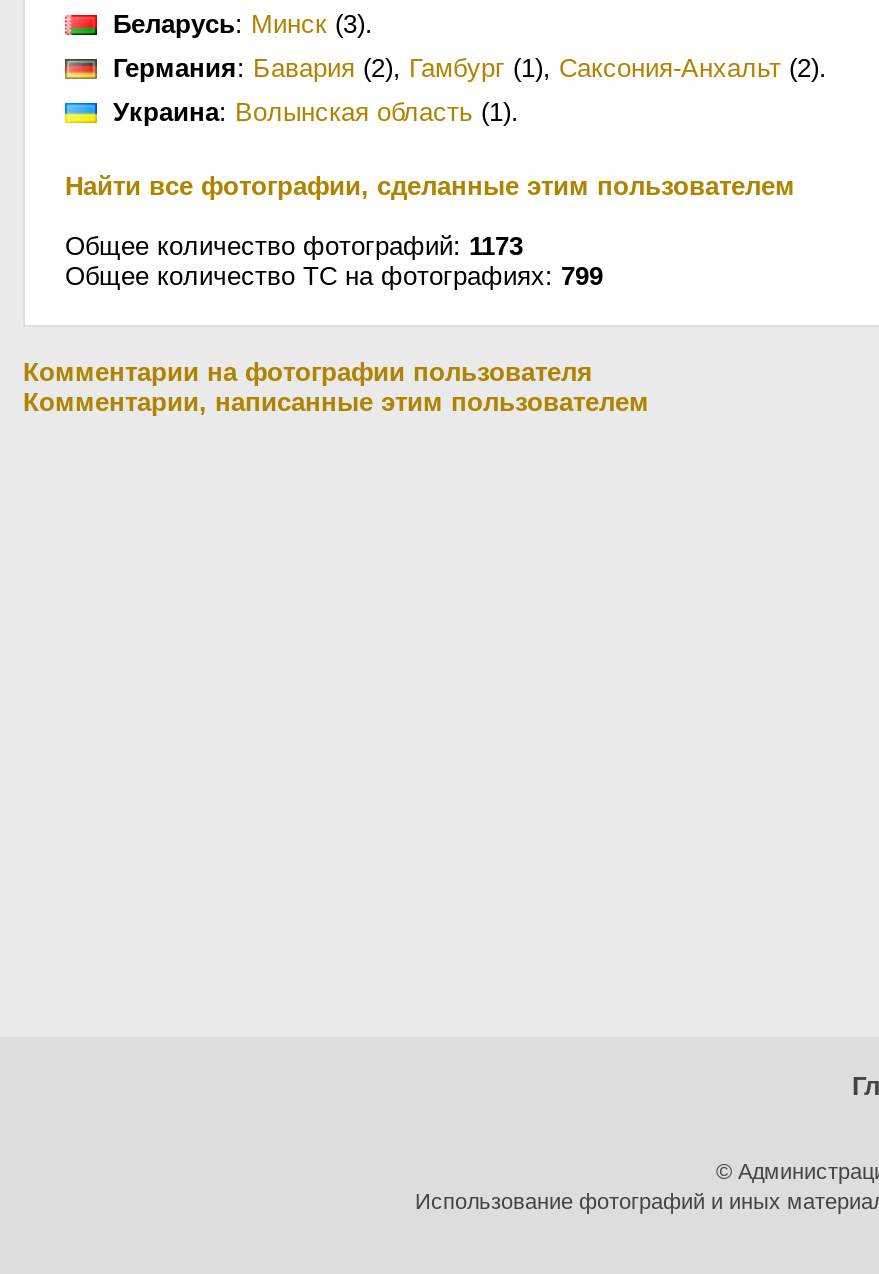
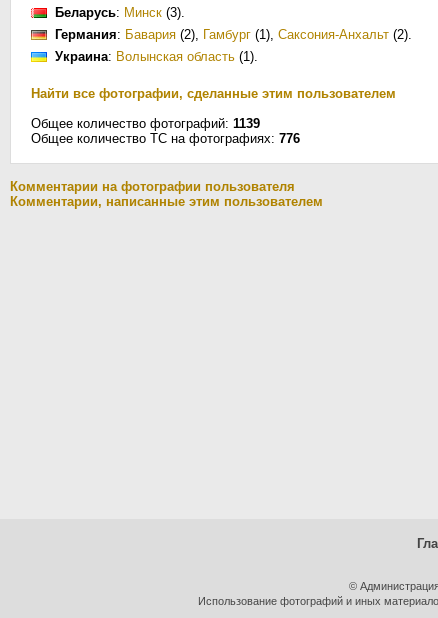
[65,231,523,261] Общее количество фотографий: 1173 -> [31,116,260,131] Общее количество фотографий: 1139
[65,261,603,291] Общее количество ТС на фотографиях: 799 -> [31,131,300,146] Общее количество ТС на фотографиях: 776

